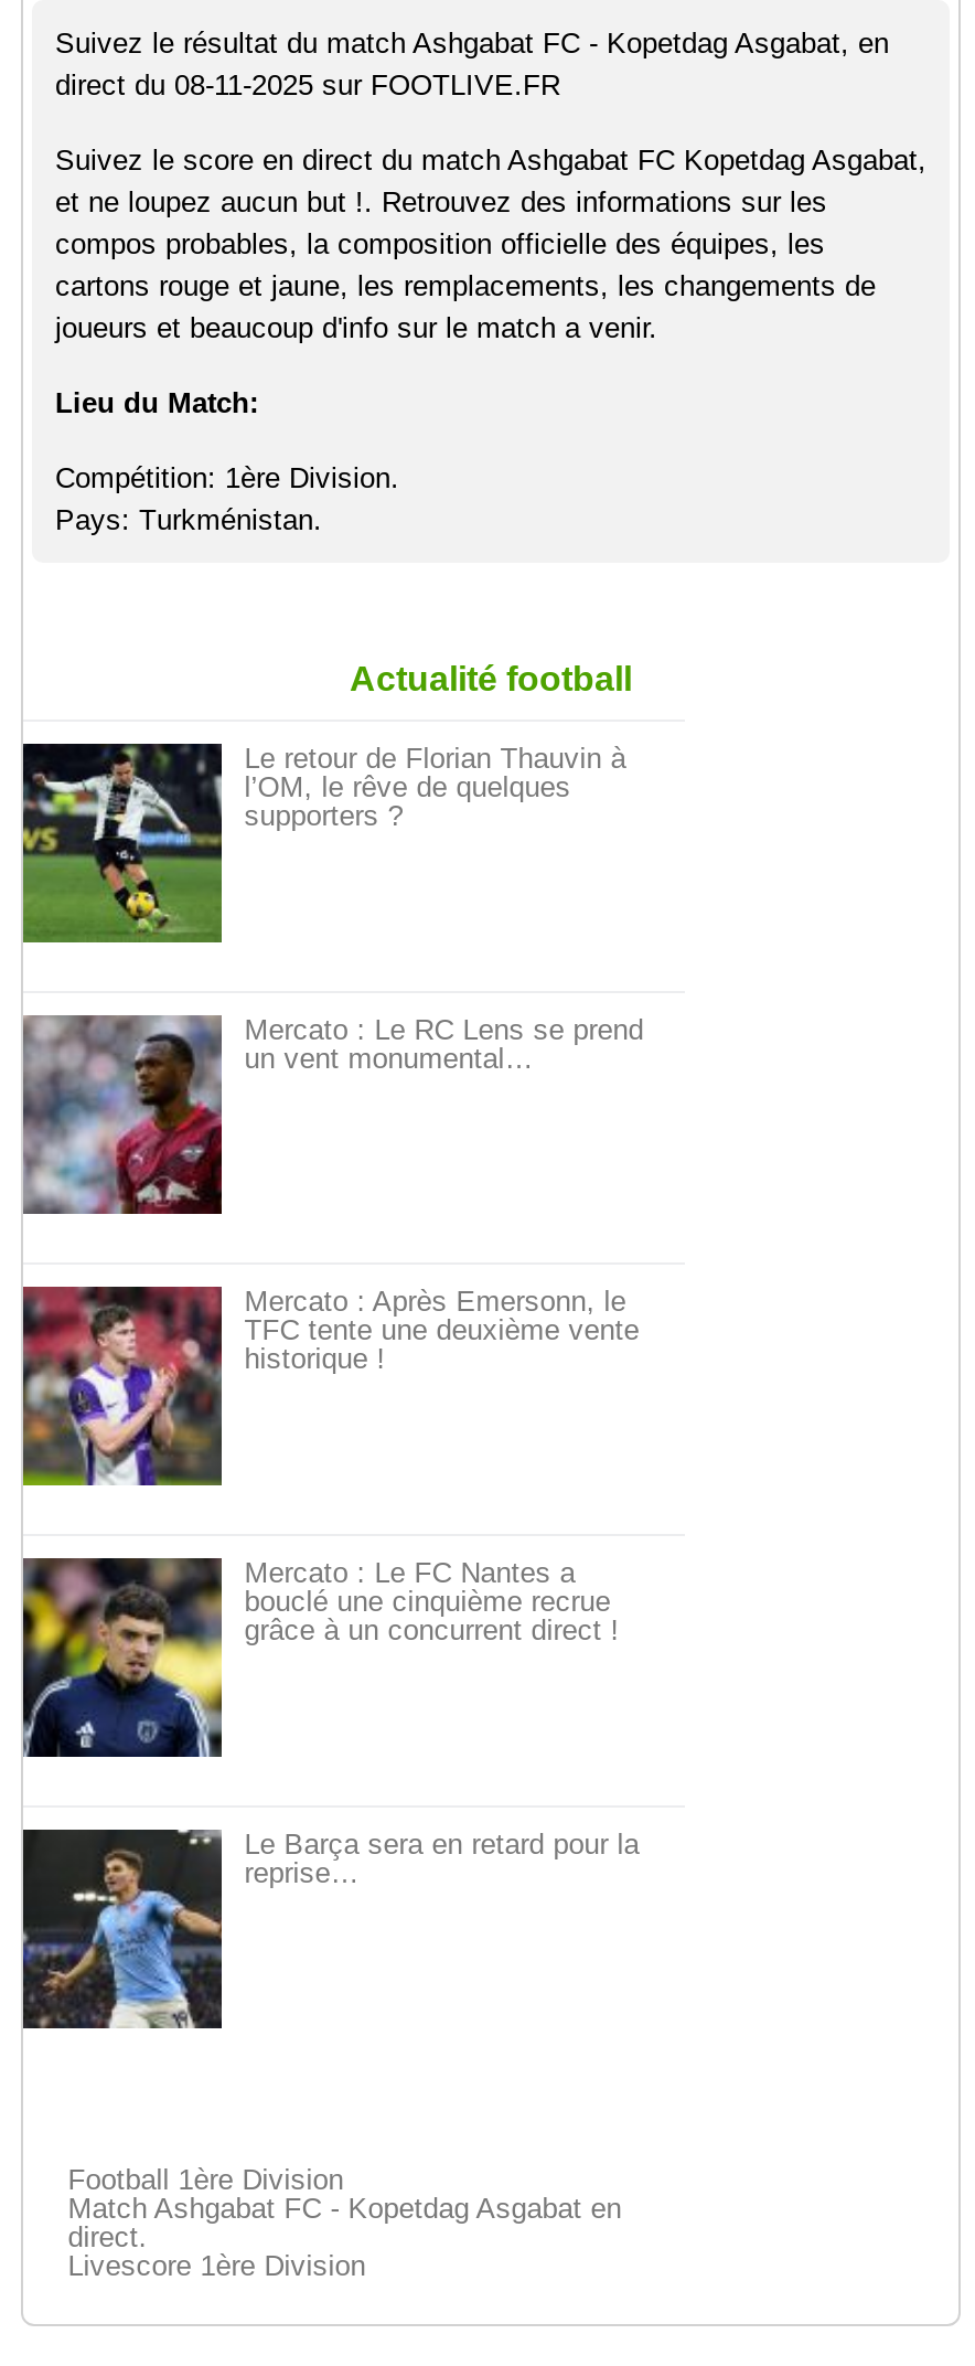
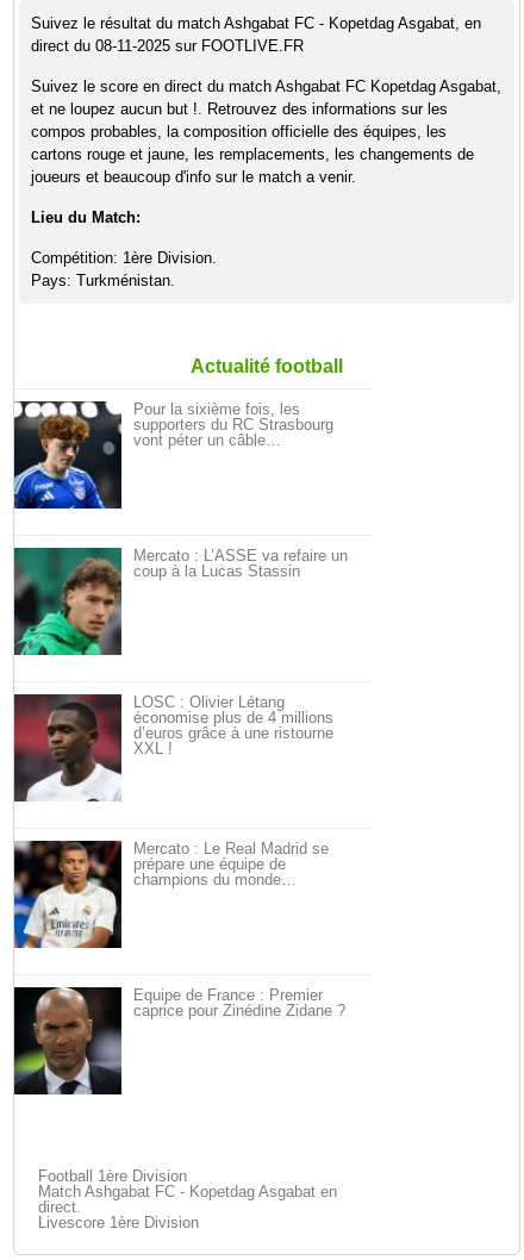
[21,742,626,945] [image] | Le retour de Florian Thauvin à | l’OM, le rêve de quelques | supporters ? -> [13,400,334,510] [image] | Pour la sixième fois, les | supporters du RC Strasbourg | vont péter un câble…
[21,1013,643,1216] [image] | Mercato : Le RC Lens se prend | un vent monumental… -> [13,547,348,656] [image] | Mercato : L’ASSE va refaire un | coup à la Lucas Stassin
[21,1285,639,1488] [image] | Mercato : Après Emersonn, le | TFC tente une deuxième vente | historique ! -> [13,693,334,803] [image] | LOSC : Olivier Létang | économise plus de 4 millions | d’euros grâce à une ristourne | XXL !
[21,1556,619,1759] [image] | Mercato : Le FC Nantes a | bouclé une cinquième recrue | grâce à un concurrent direct ! -> [13,840,329,949] [image] | Mercato : Le Real Madrid se | prépare une équipe de | champions du monde…
[21,1827,639,2028] [image] | Le Barça sera en retard pour la | reprise… -> [13,986,346,1096] [image] | Équipe de France : Premier | caprice pour Zinédine Zidane ?

